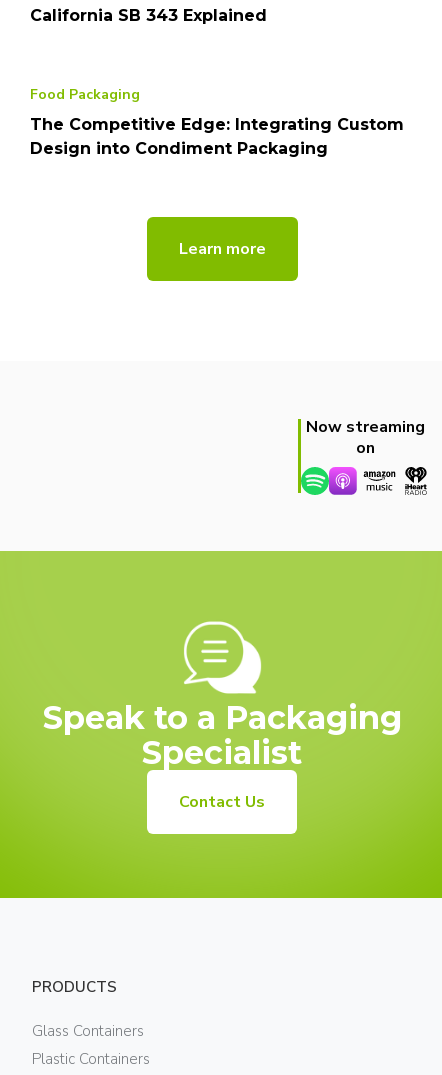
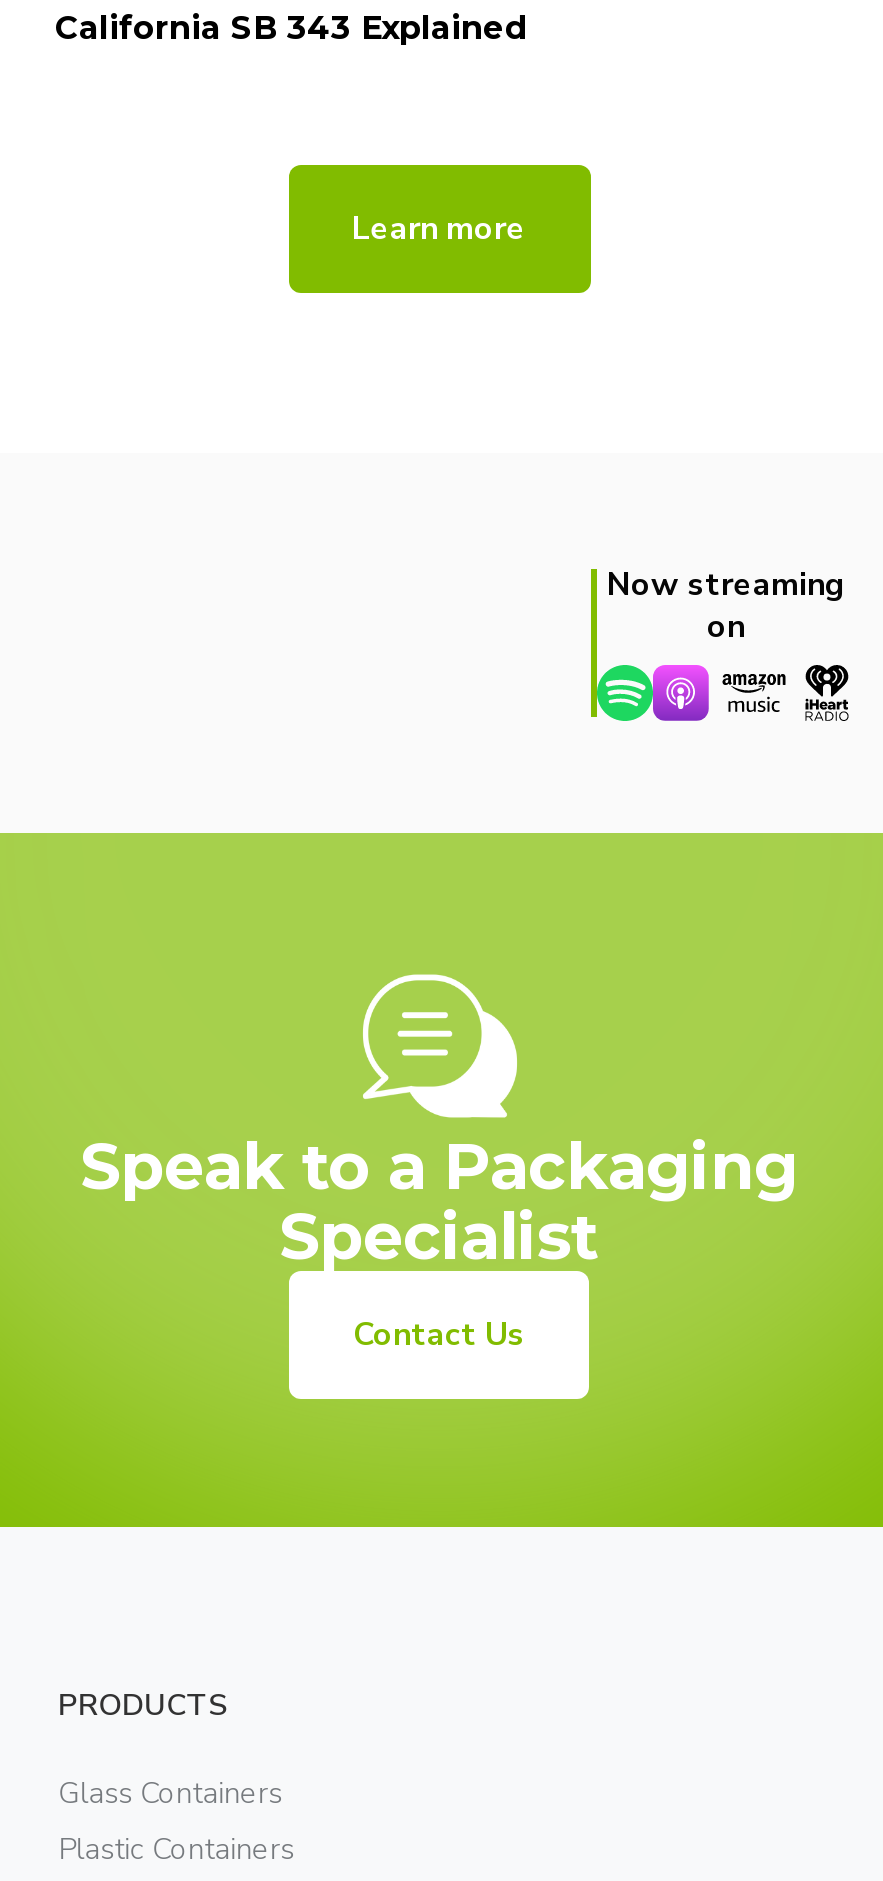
[30,85,404,158] Food Packaging | The Competitive Edge: Integrating Custom | Design into Condiment Packaging -> none

